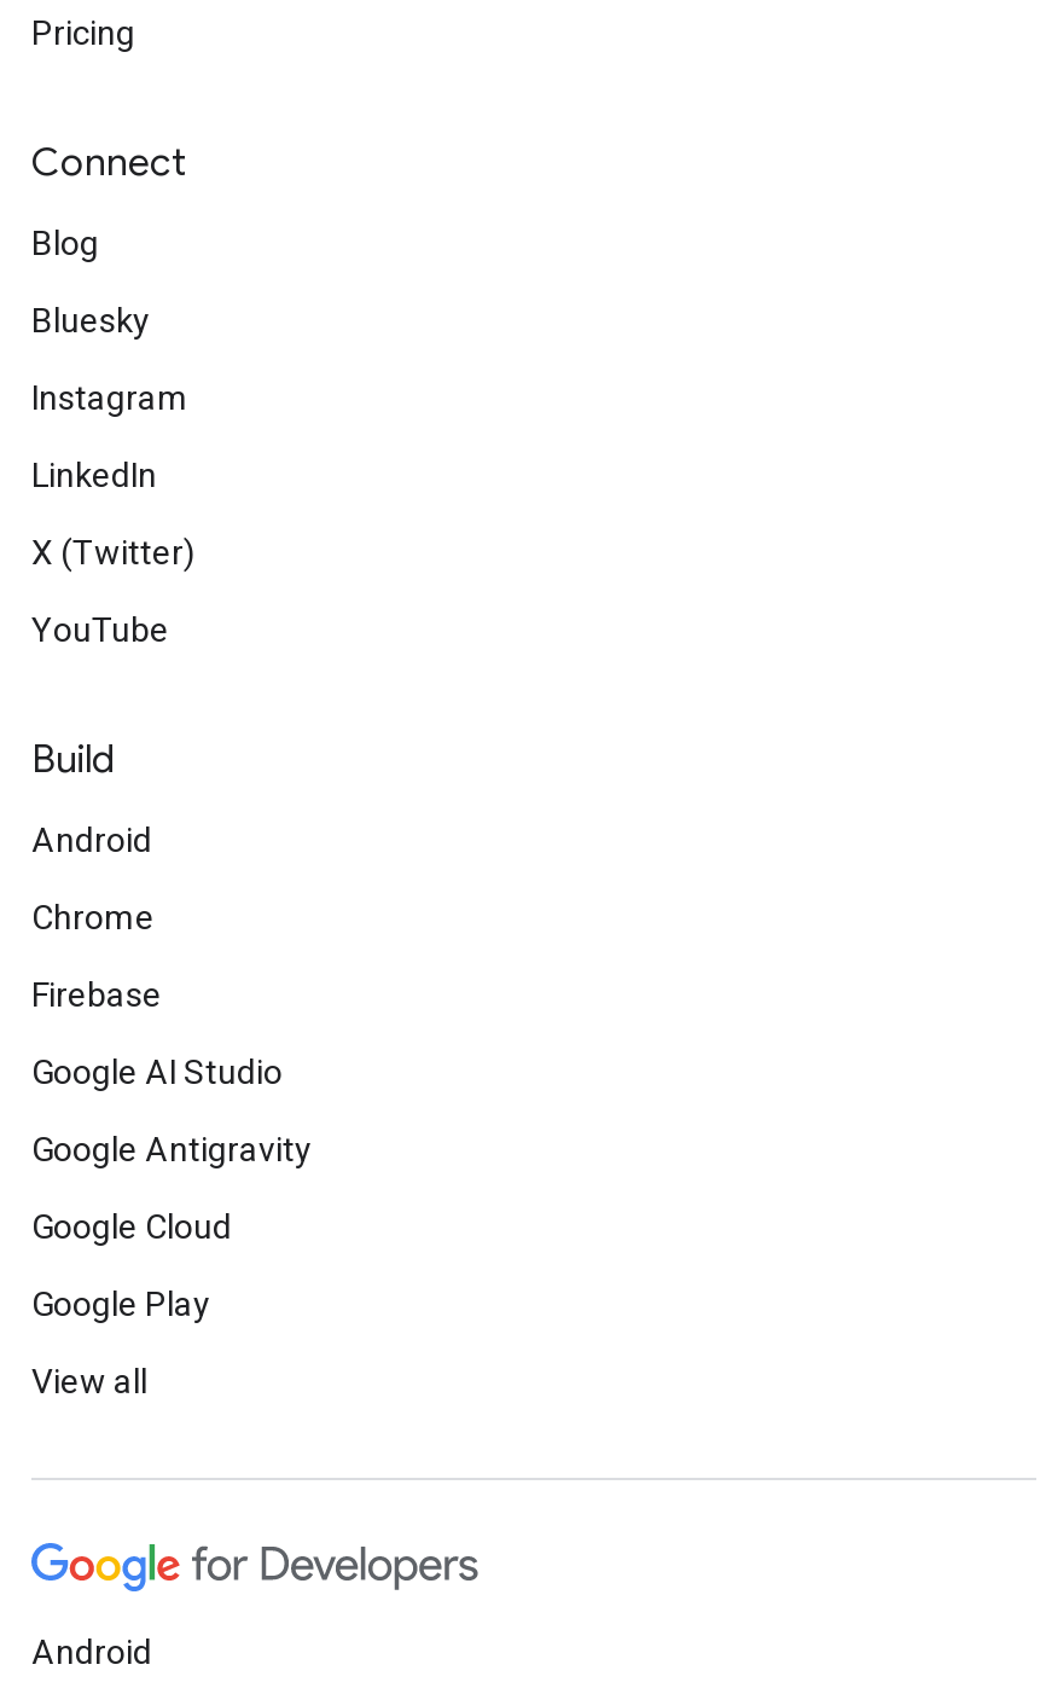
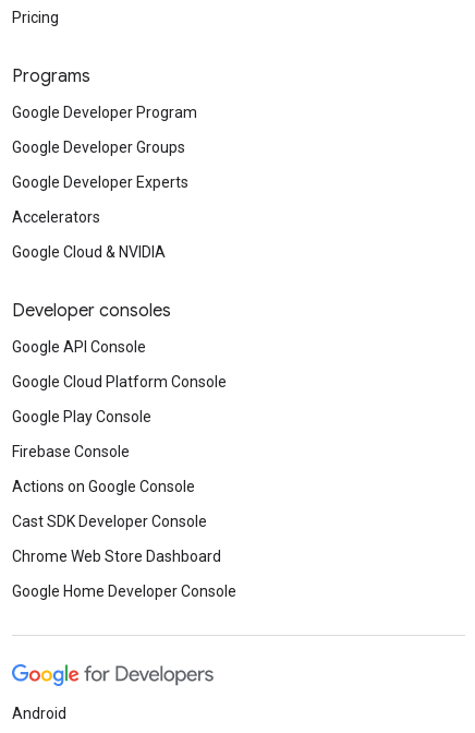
[31,139,312,1400] Connect | Blog | Bluesky | Instagram | LinkedIn | X (Twitter) | YouTube | Build | Android | Chrome | Firebase | Google AI Studio | Google Antigravity | Google Cloud | Google Play | View all -> [12,65,236,600] Programs | Google Developer Program | Google Developer Groups | Google Developer Experts | Accelerators | Google Cloud & NVIDIA | Developer consoles | Google API Console | Google Cloud Platform Console | Google Play Console | Firebase Console | Actions on Google Console | Cast SDK Developer Console | Chrome Web Store Dashboard | Google Home Developer Console

